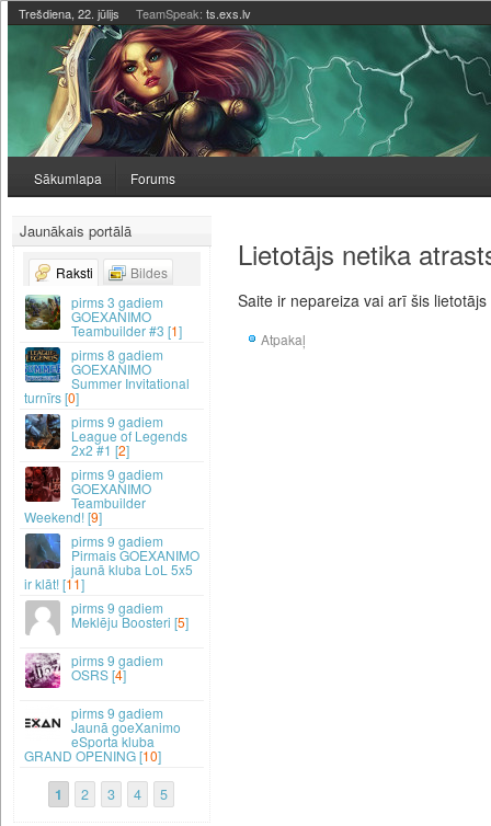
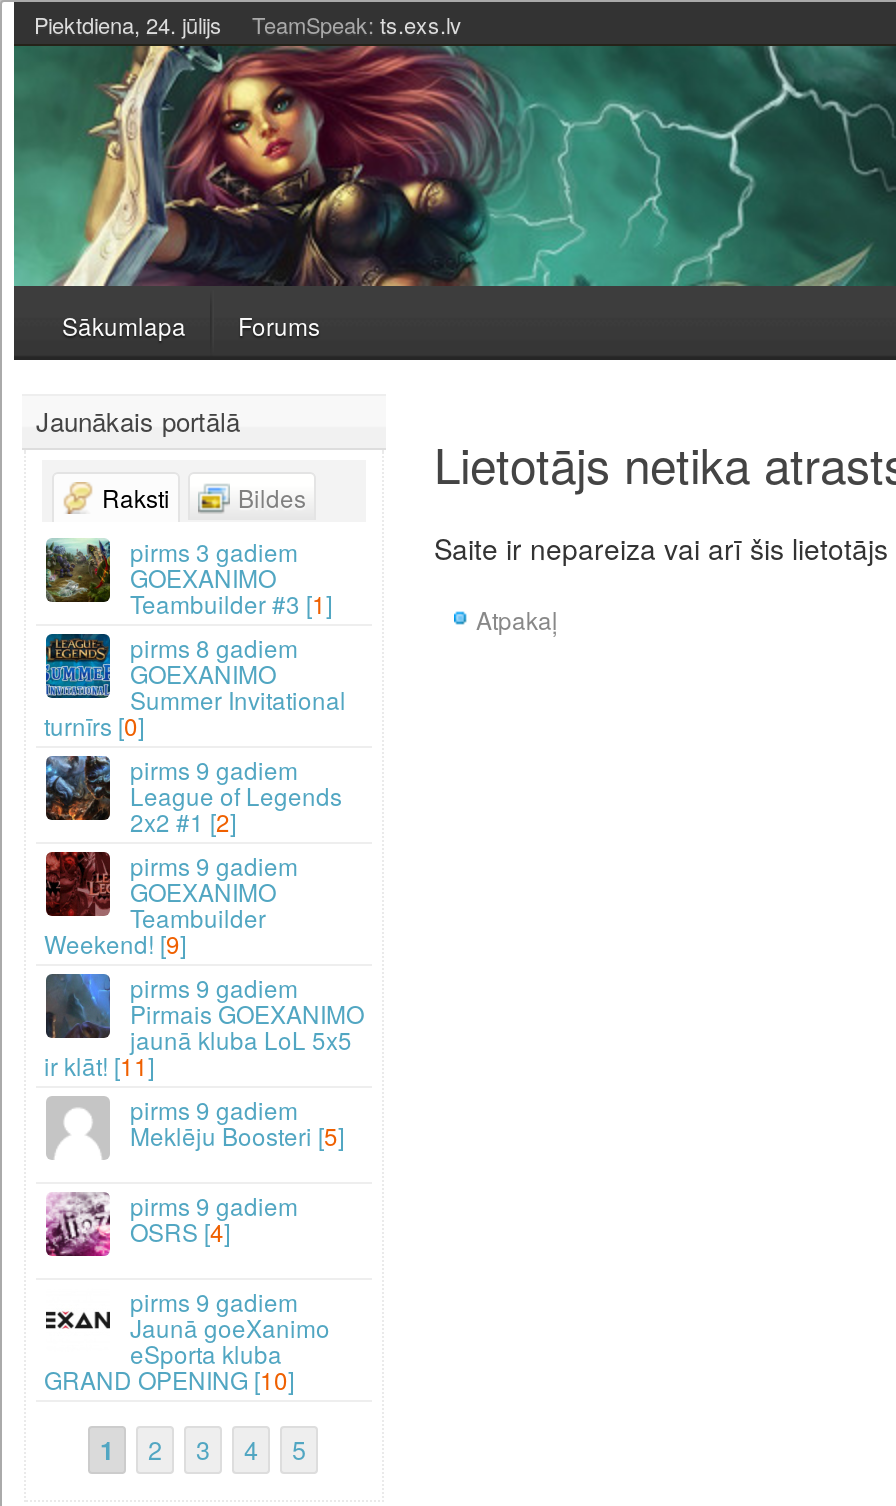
[19,4,251,22] Trešdiena, 22. jūlijs TeamSpeak: ts.exs.lv -> [34,8,462,40] Piektdiena, 24. jūlijs TeamSpeak: ts.exs.lv

